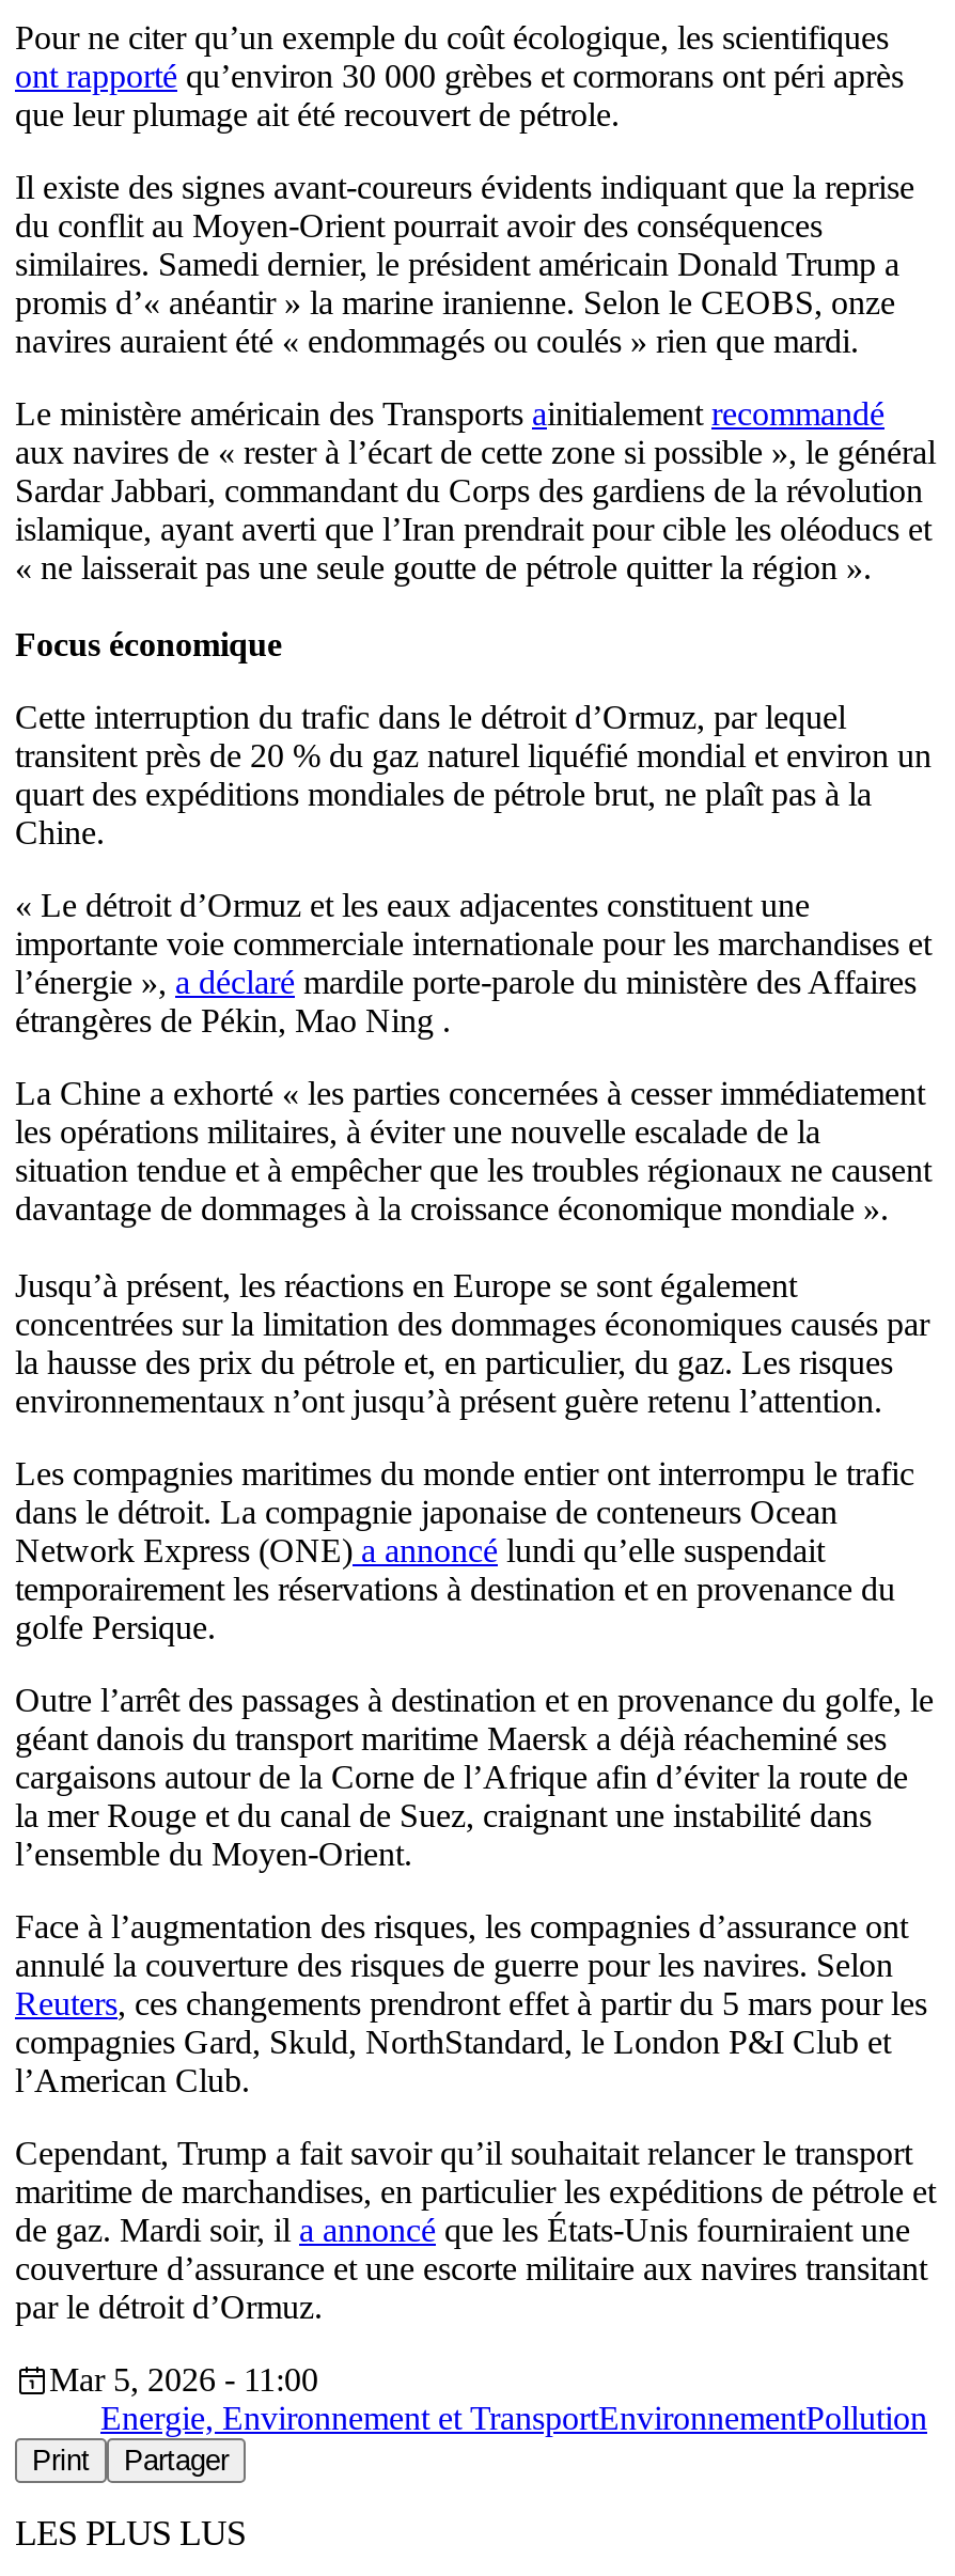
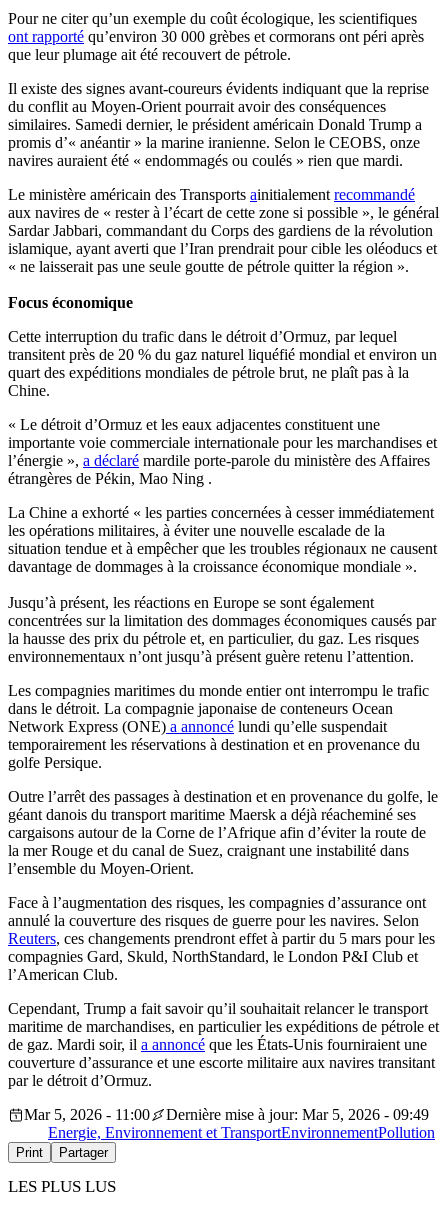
none -> [166,1106,429,1123] Dernière mise à jour: Mar 5, 2026 - 09:49

